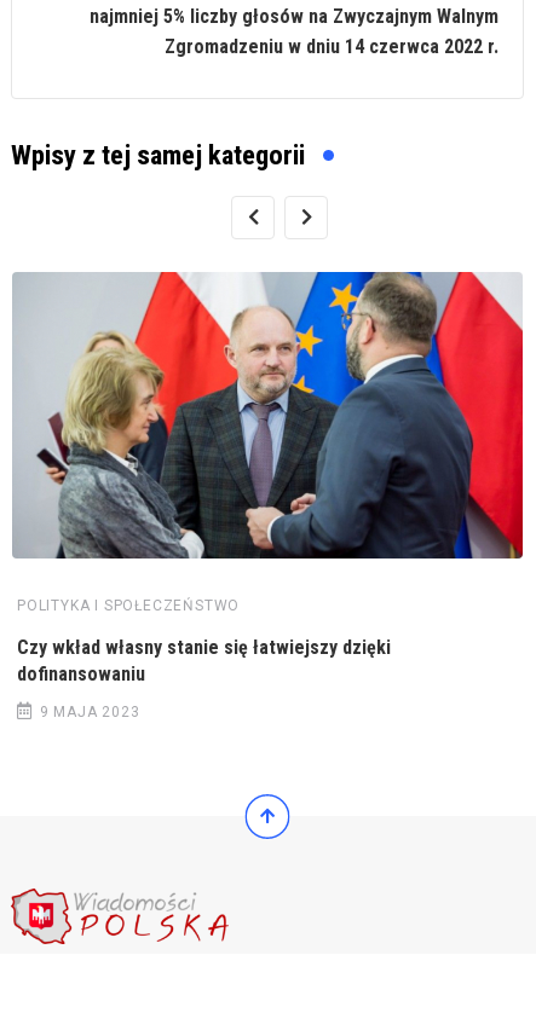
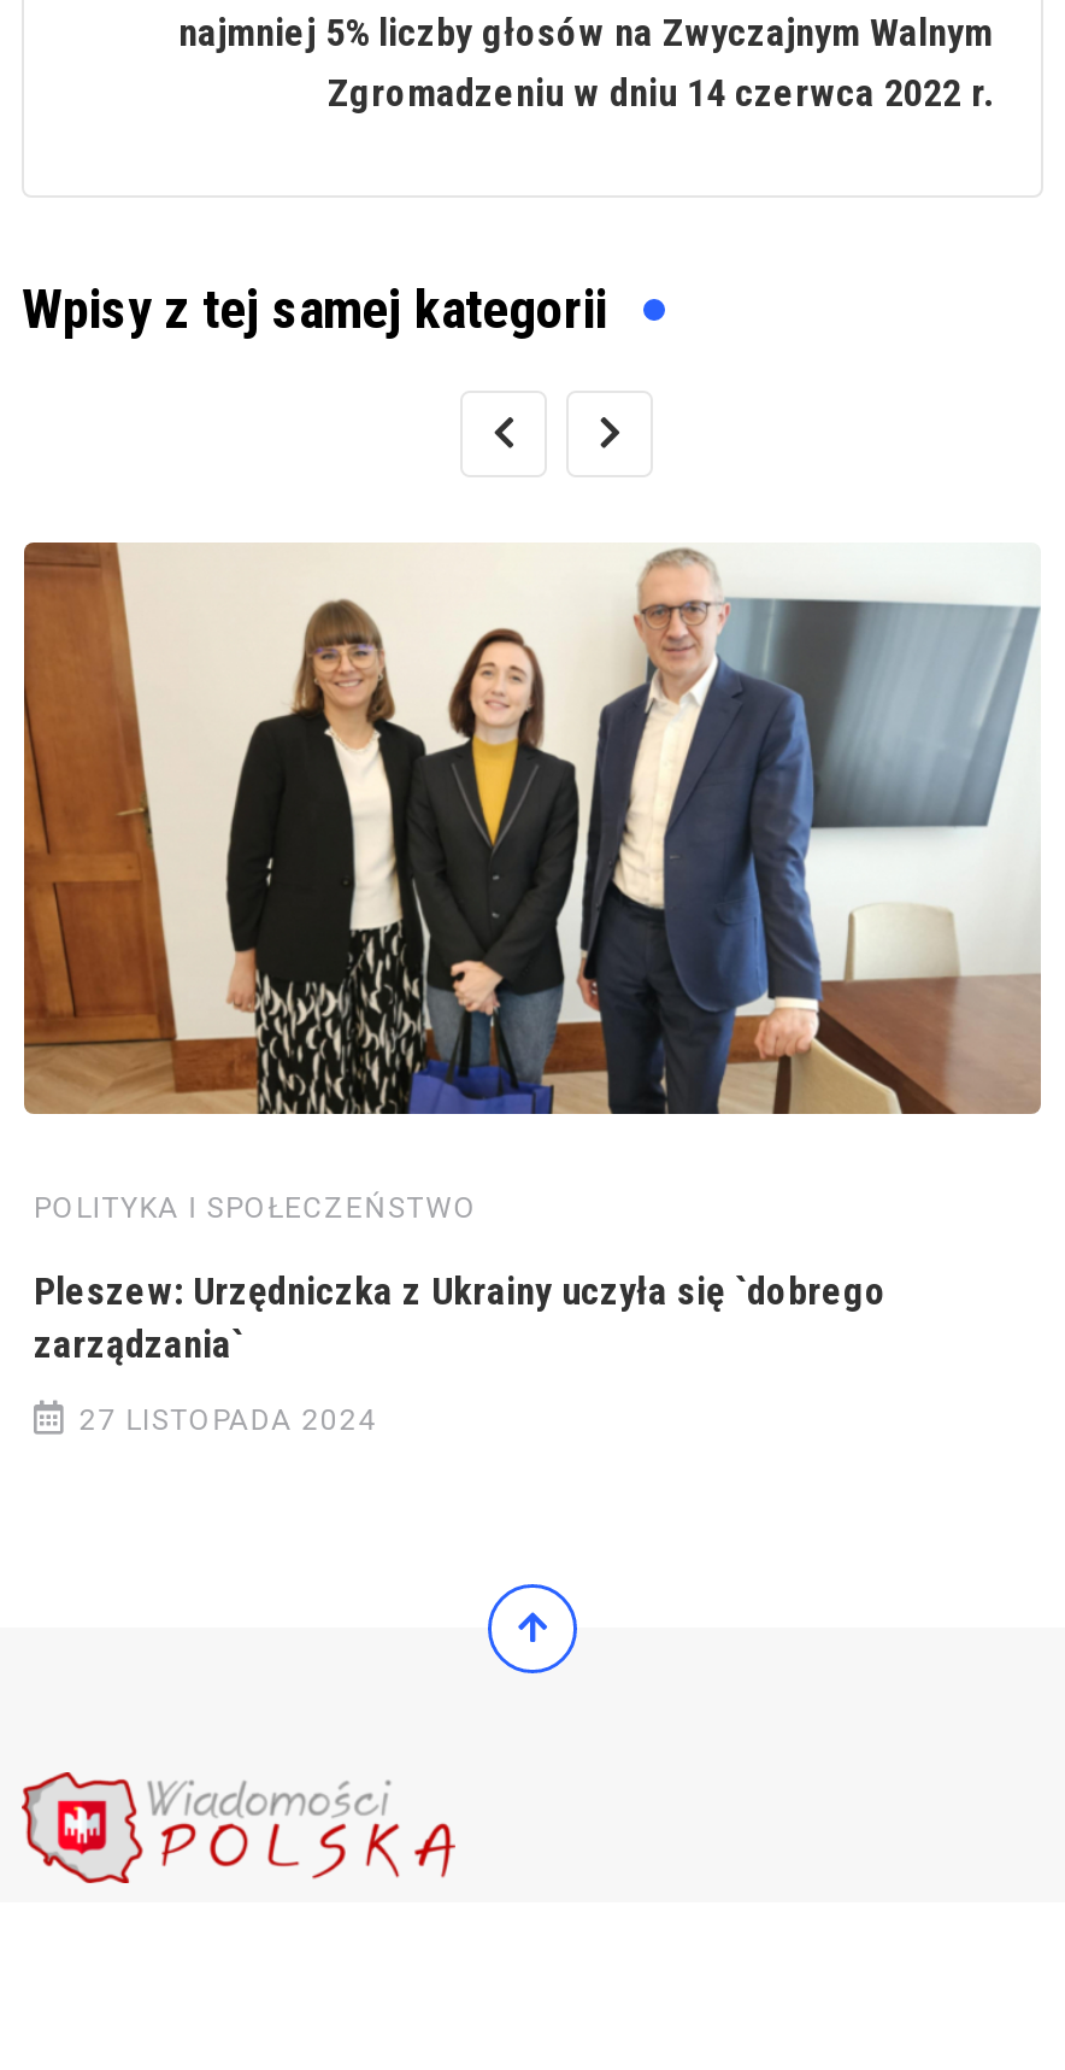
[12,271,524,560] [image] -> [22,543,1041,1116] [image]
[17,636,391,685] Czy wkład własny stanie się łatwiejszy dzięki | dofinansowaniu -> [34,1268,887,1367] Pleszew: Urzędniczka z Ukrainy uczyła się `dobrego | zarządzania`
[40,704,140,720] 9 MAJA 2023 -> [79,1403,377,1437] 27 LISTOPADA 2024

